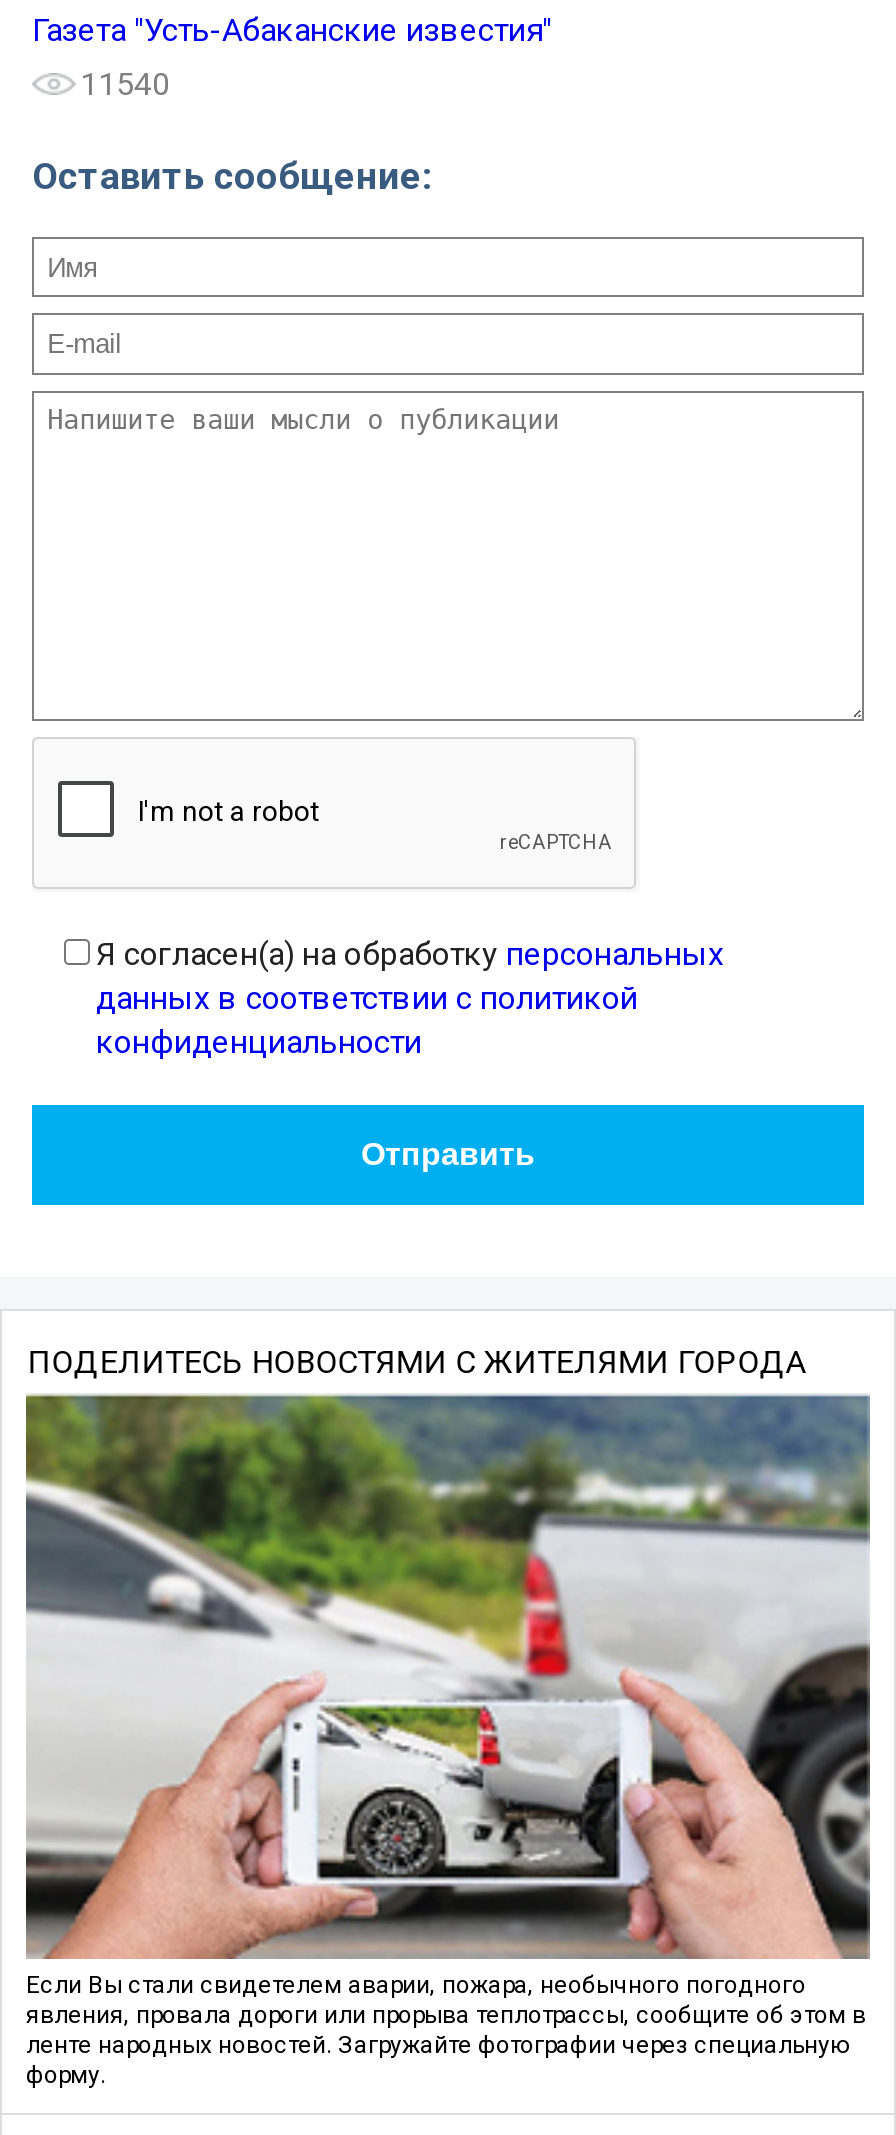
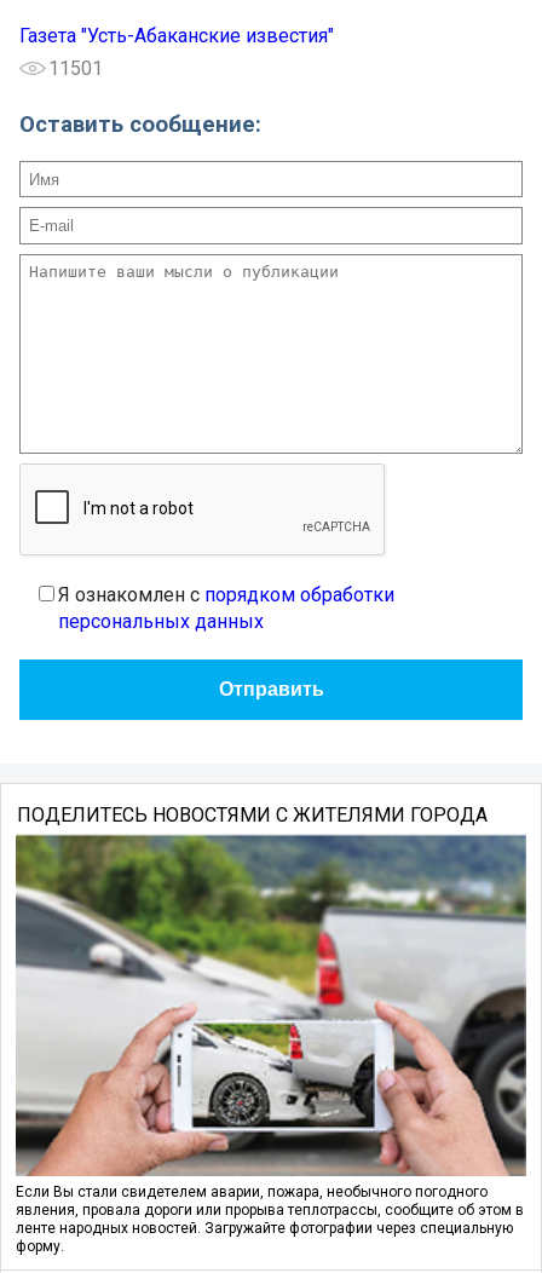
[80,64,170,102] 11540 -> [48,57,103,80] 11501
[96,935,724,1061] Я согласен(а) на обработку персональных | данных в соответствии с политикой | конфиденциальности -> [58,583,394,633] Я ознакомлен с порядком обработки | персональных данных

